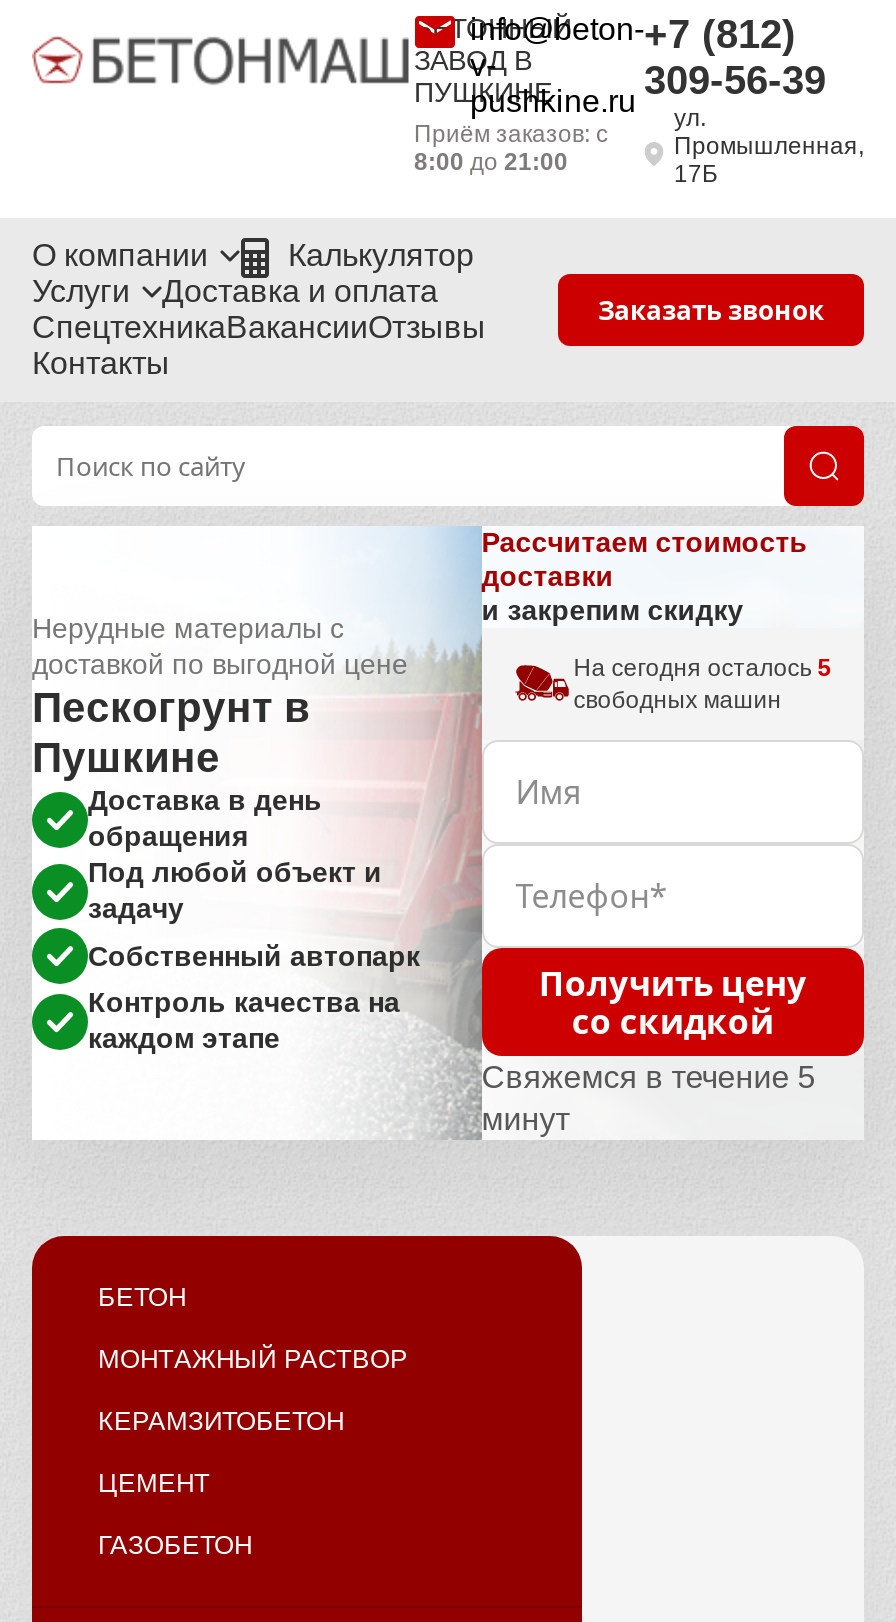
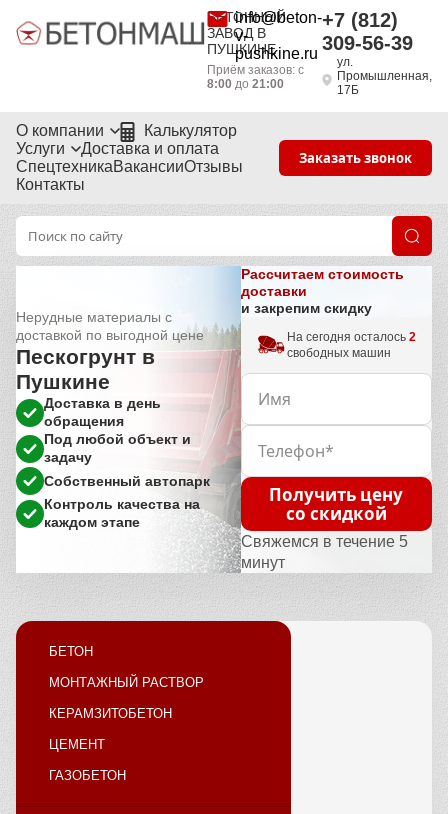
[574,654,832,682] На сегодня осталось 5 -> [287,330,416,344] На сегодня осталось 2

